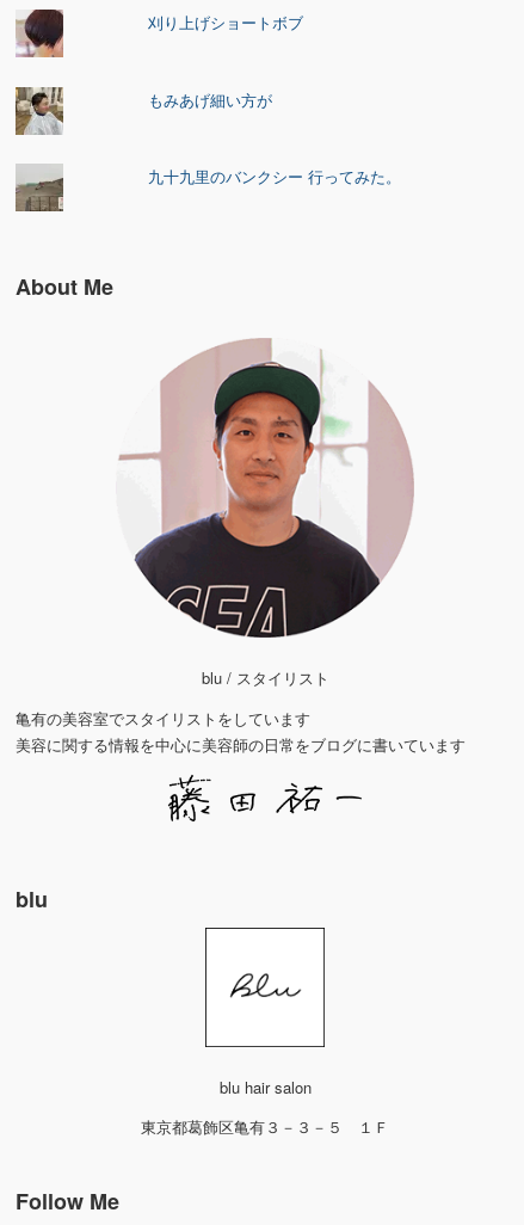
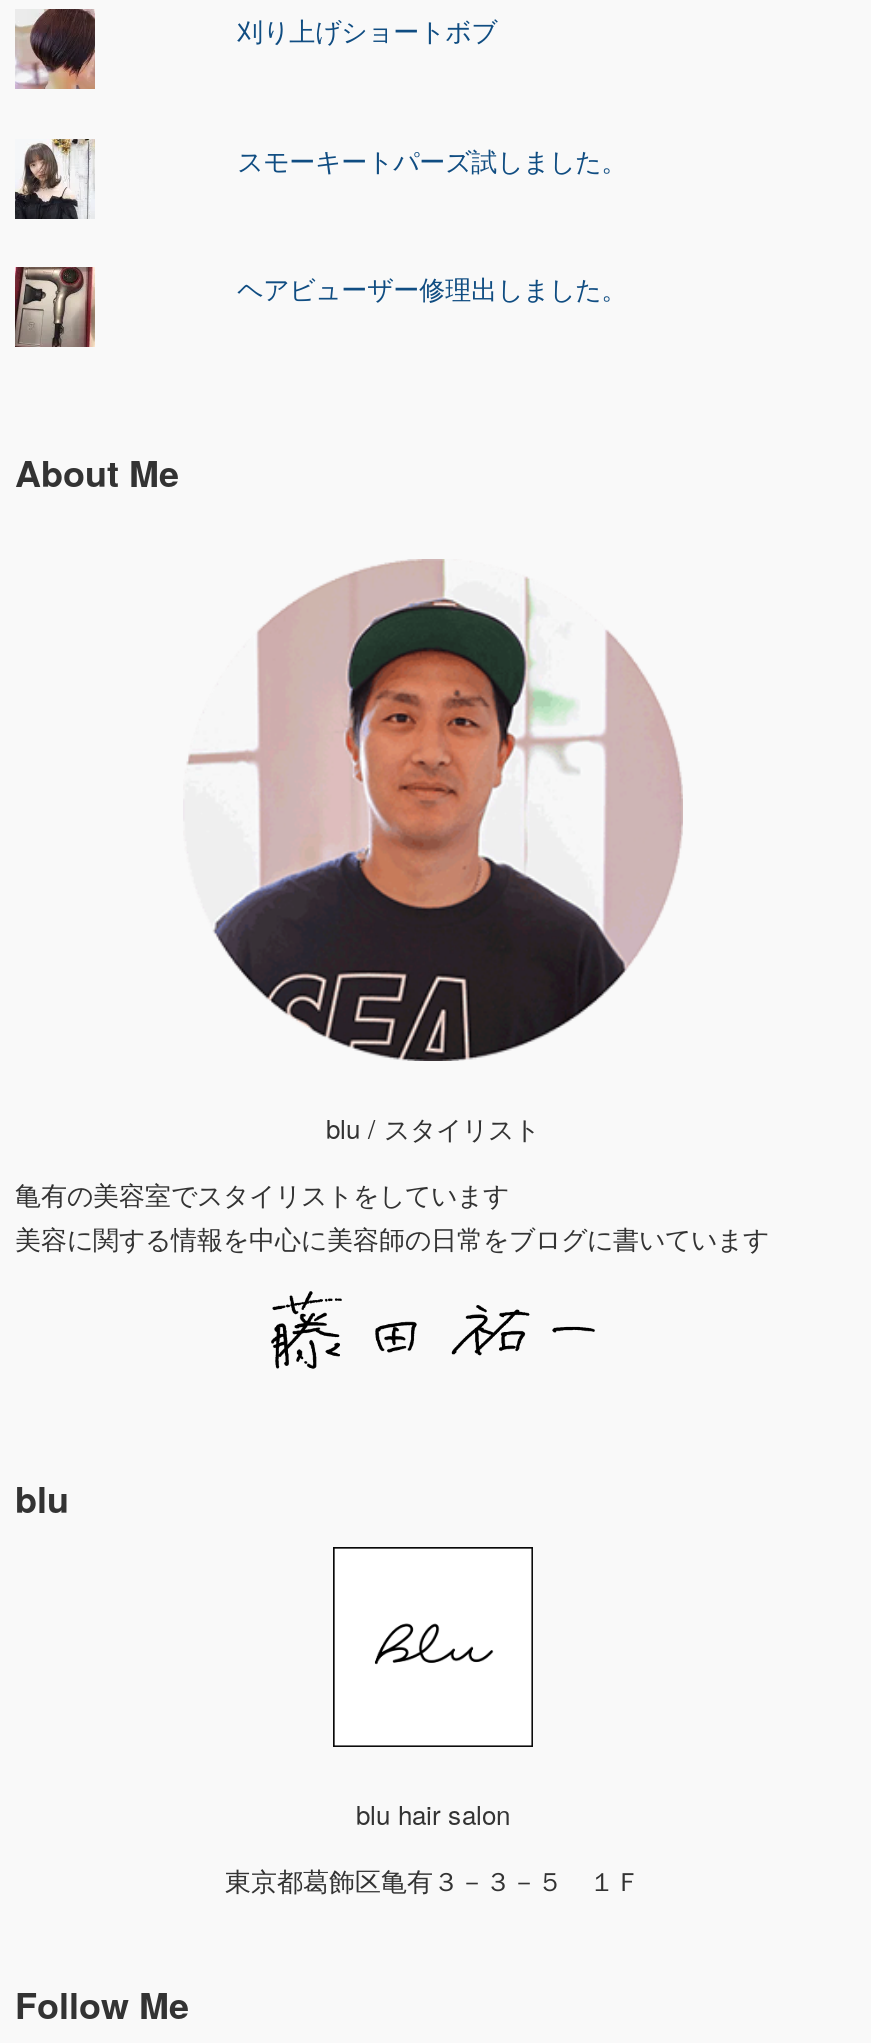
[14,86,64,135] [image] -> [13,138,95,220] [image]
[148,88,272,111] もみあげ細い方が -> [237,140,627,178] スモーキートパーズ試しました。
[16,165,63,211] [image] -> [13,266,95,348] [image]
[148,165,401,188] 九十九里のバンクシー 行ってみた。 -> [237,269,627,307] ヘアビューザー修理出しました。

